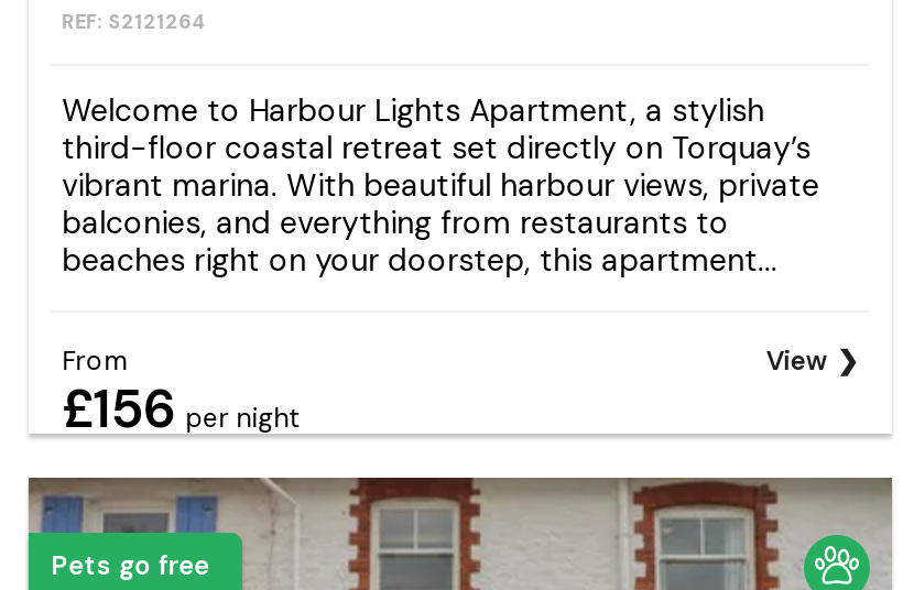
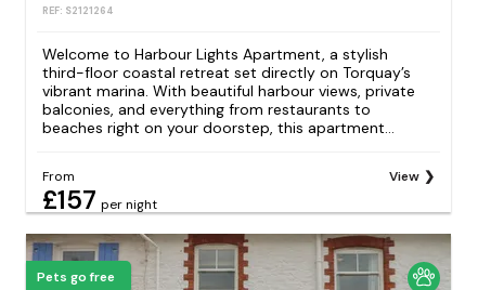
[62,372,300,441] £156 per night -> [42,183,157,217] £157 per night

